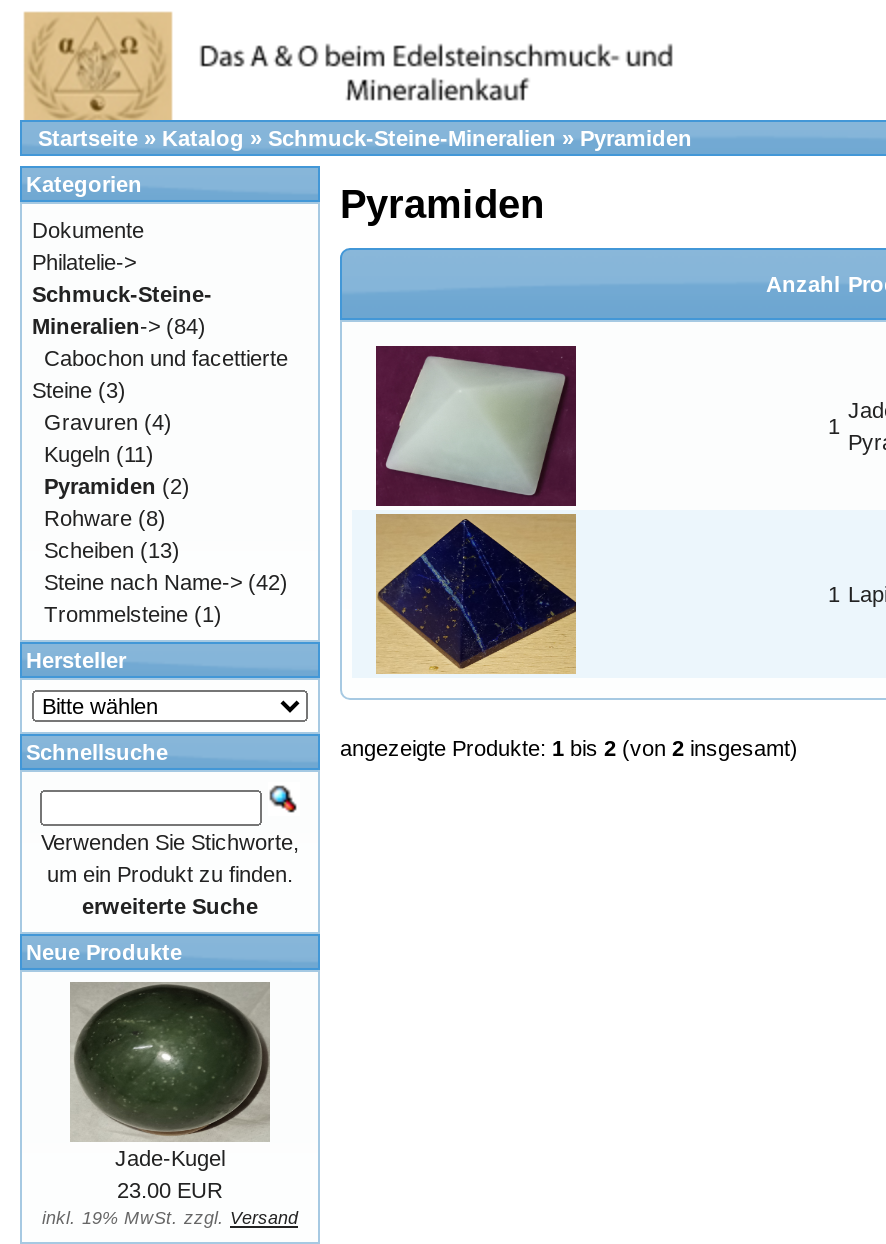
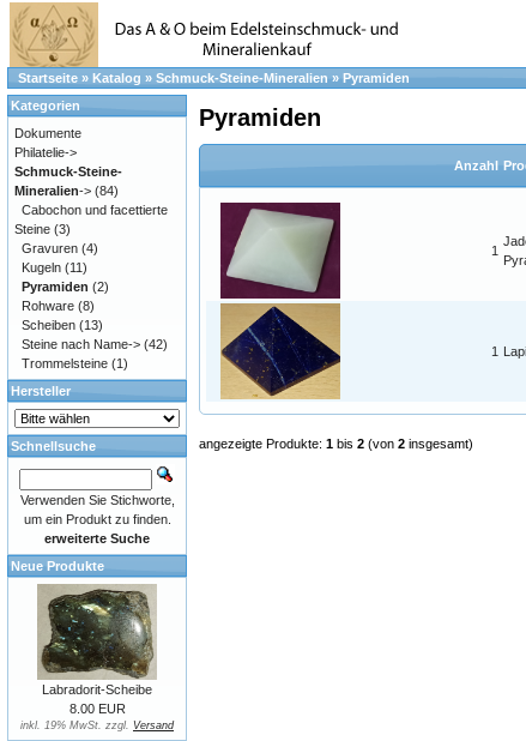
[74,982,270,1202] [image] | Jade-Kugel | 23.00 EUR -> [40,585,156,716] [image] | Labradorit-Scheibe | 8.00 EUR

